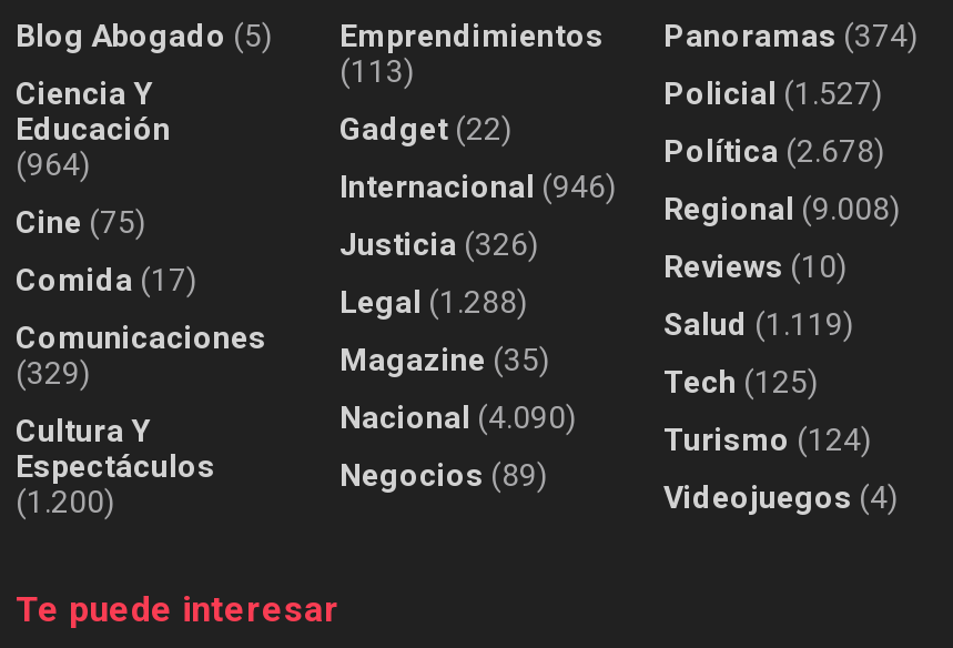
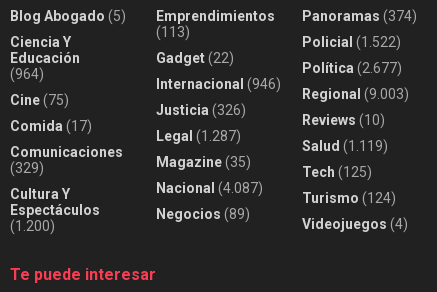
[663,75,883,110] Policial (1.527) -> [302,34,401,50] Policial (1.522)
[663,132,885,168] Política (2.678) -> [302,60,402,76] Política (2.677)
[663,190,901,226] Regional (9.008) -> [302,86,409,102] Regional (9.003)
[339,283,528,319] Legal (1.288) -> [156,128,241,144] Legal (1.287)
[339,399,577,434] Nacional (4.090) -> [156,180,263,196] Nacional (4.087)

